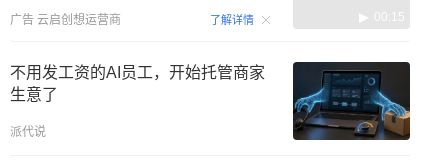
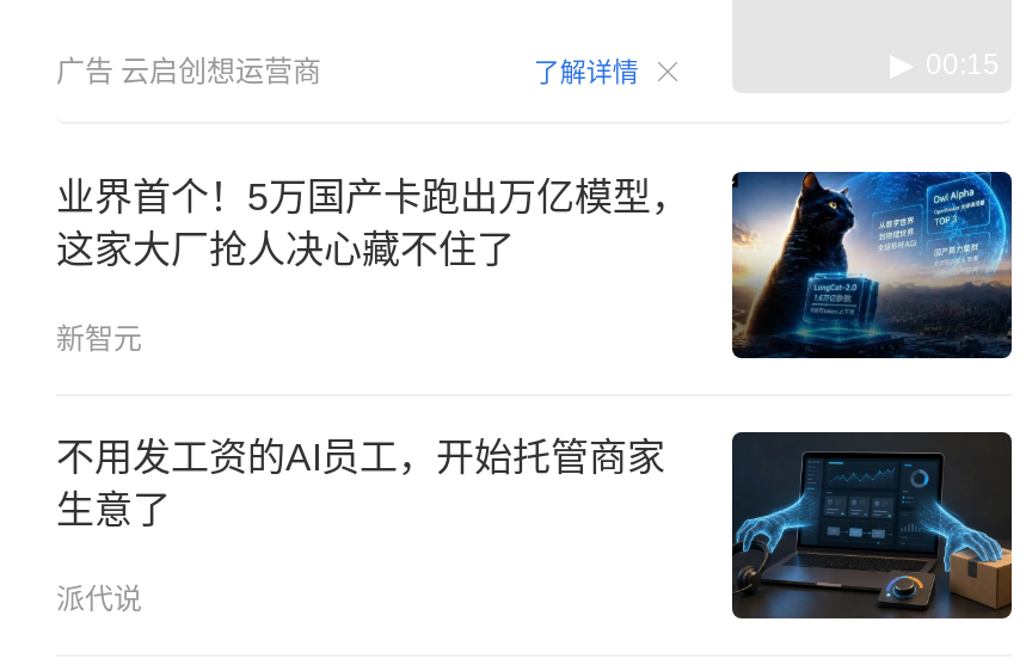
none -> [56,170,1014,358] [image] | 业界首个！5万国产卡跑出万亿模型， | 这家大厂抢人决心藏不住了 | 新智元

